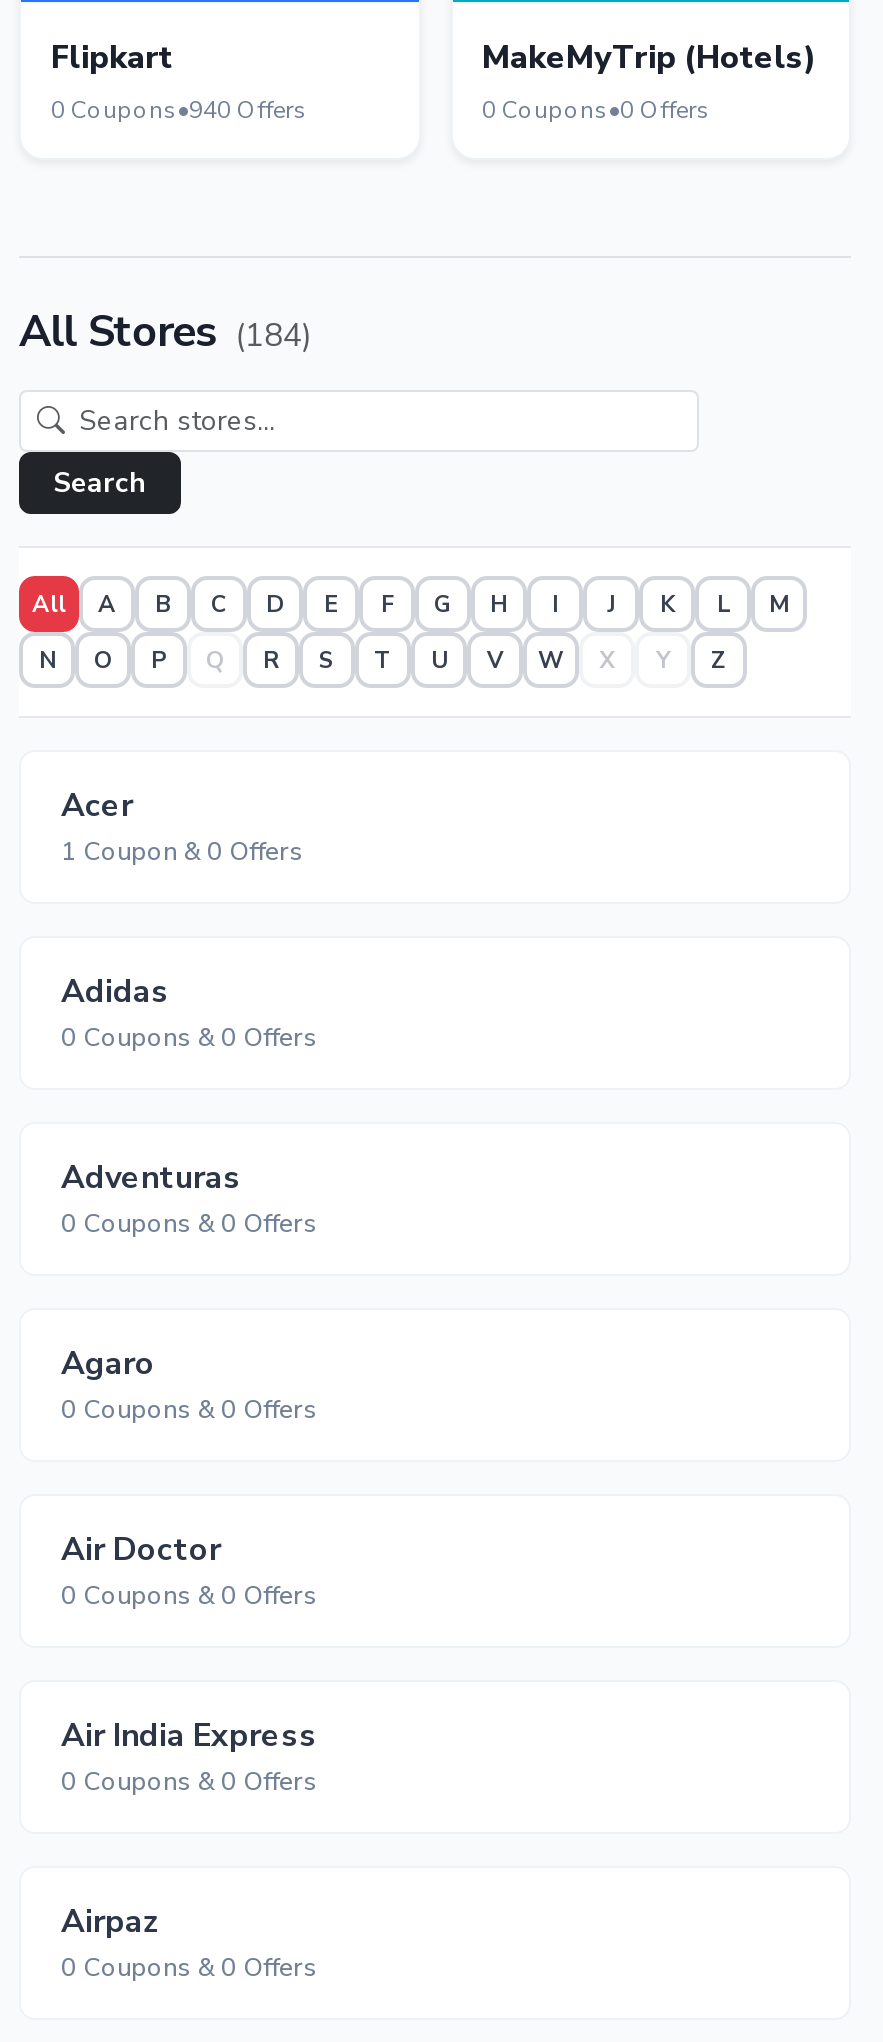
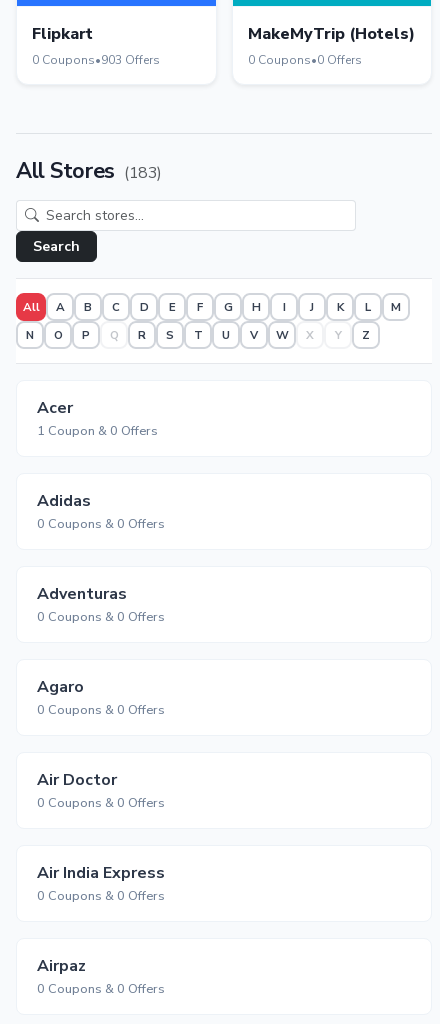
[51,94,307,126] 0 Coupons•940 Offers -> [32,52,160,68] 0 Coupons•903 Offers
[19,302,311,362] All Stores (184) -> [16,156,162,186] All Stores (183)

